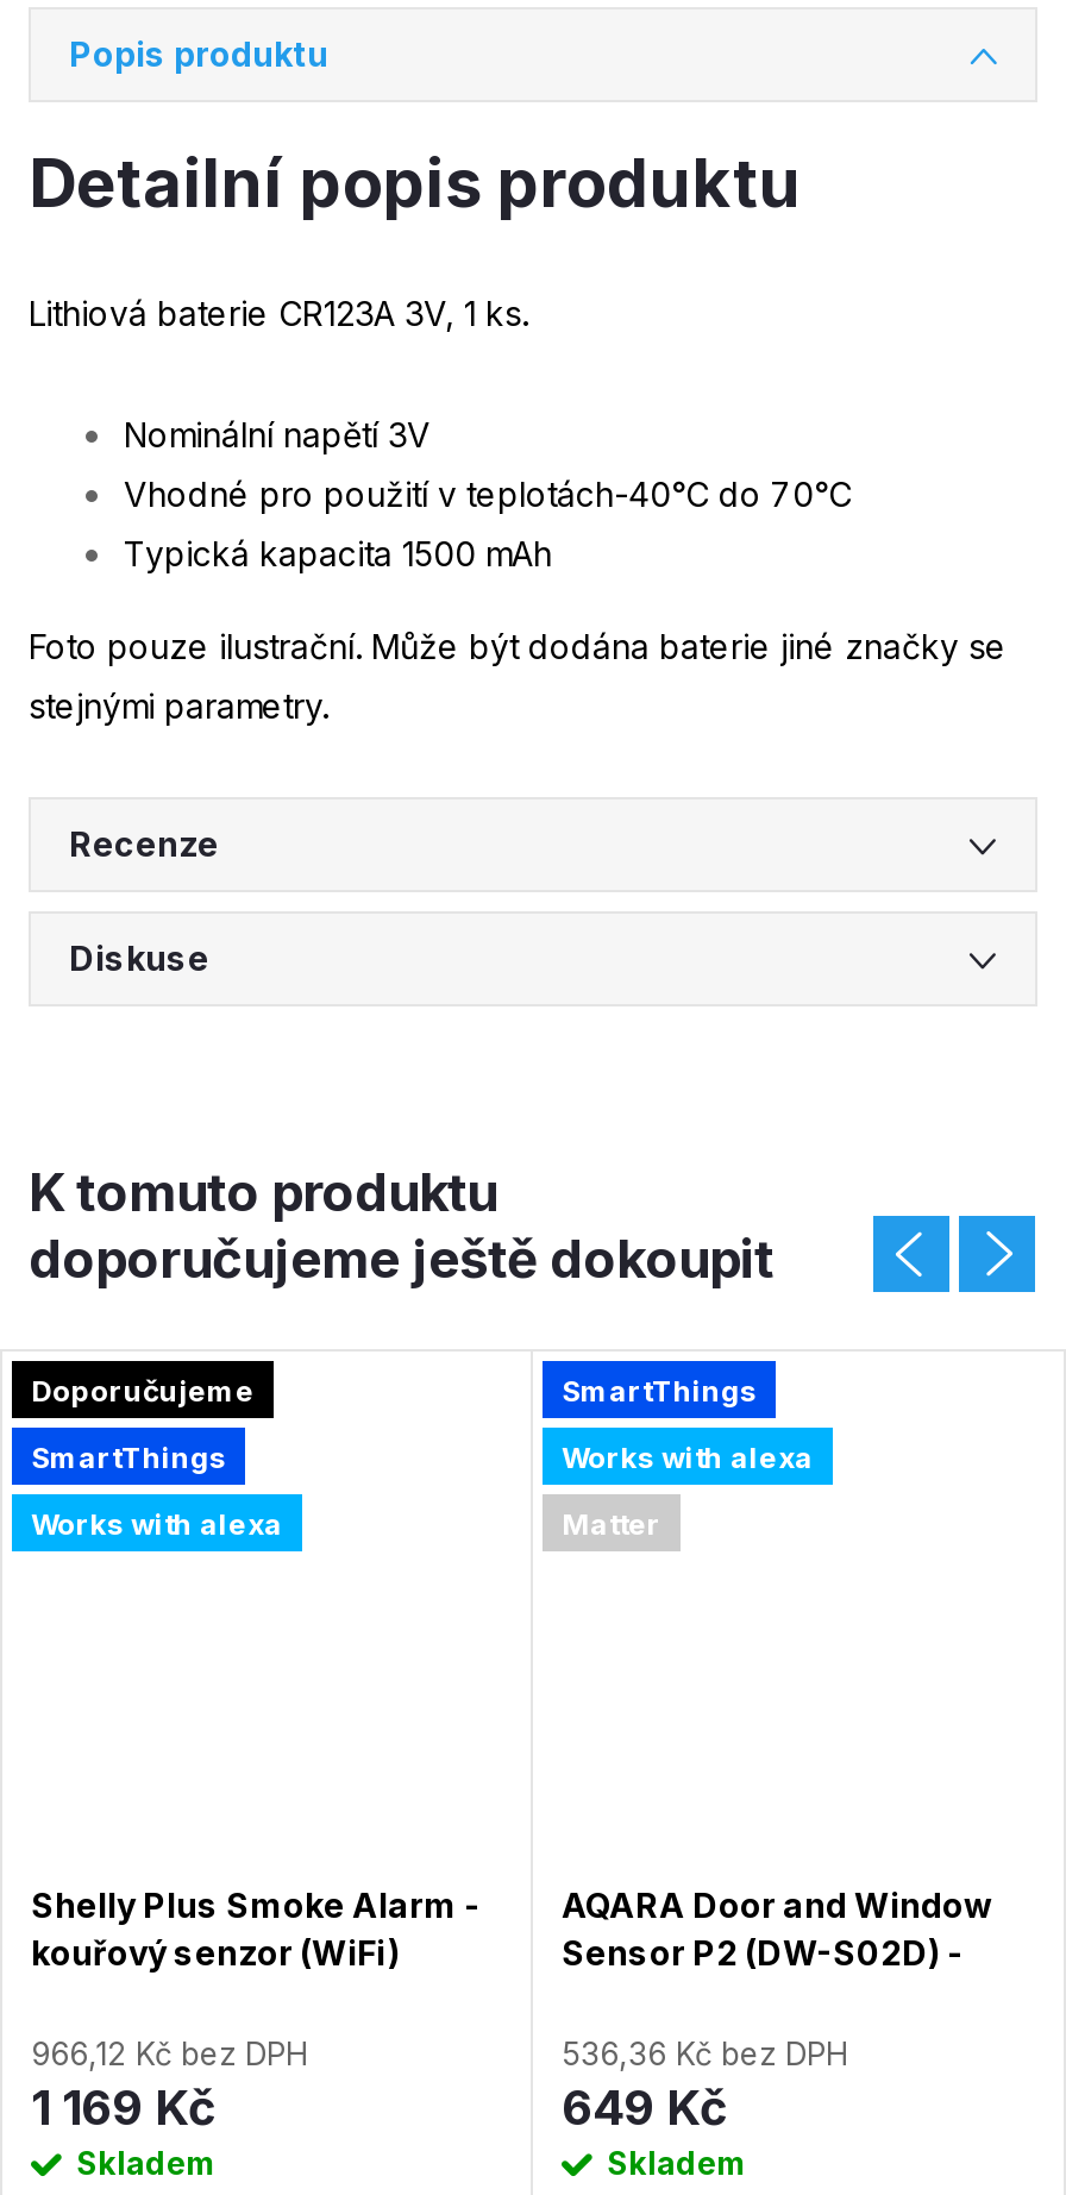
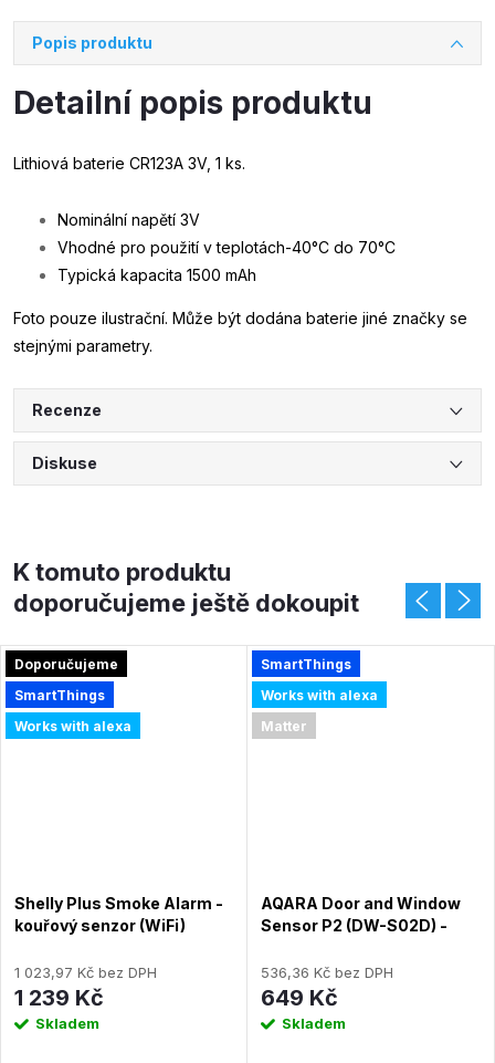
[31,2034,307,2072] 966,12 Kč bez DPH -> [14,963,157,981] 1 023,97 Kč bez DPH
[31,2080,217,2137] 1 169 Kč -> [14,985,104,1011] 1 239 Kč

